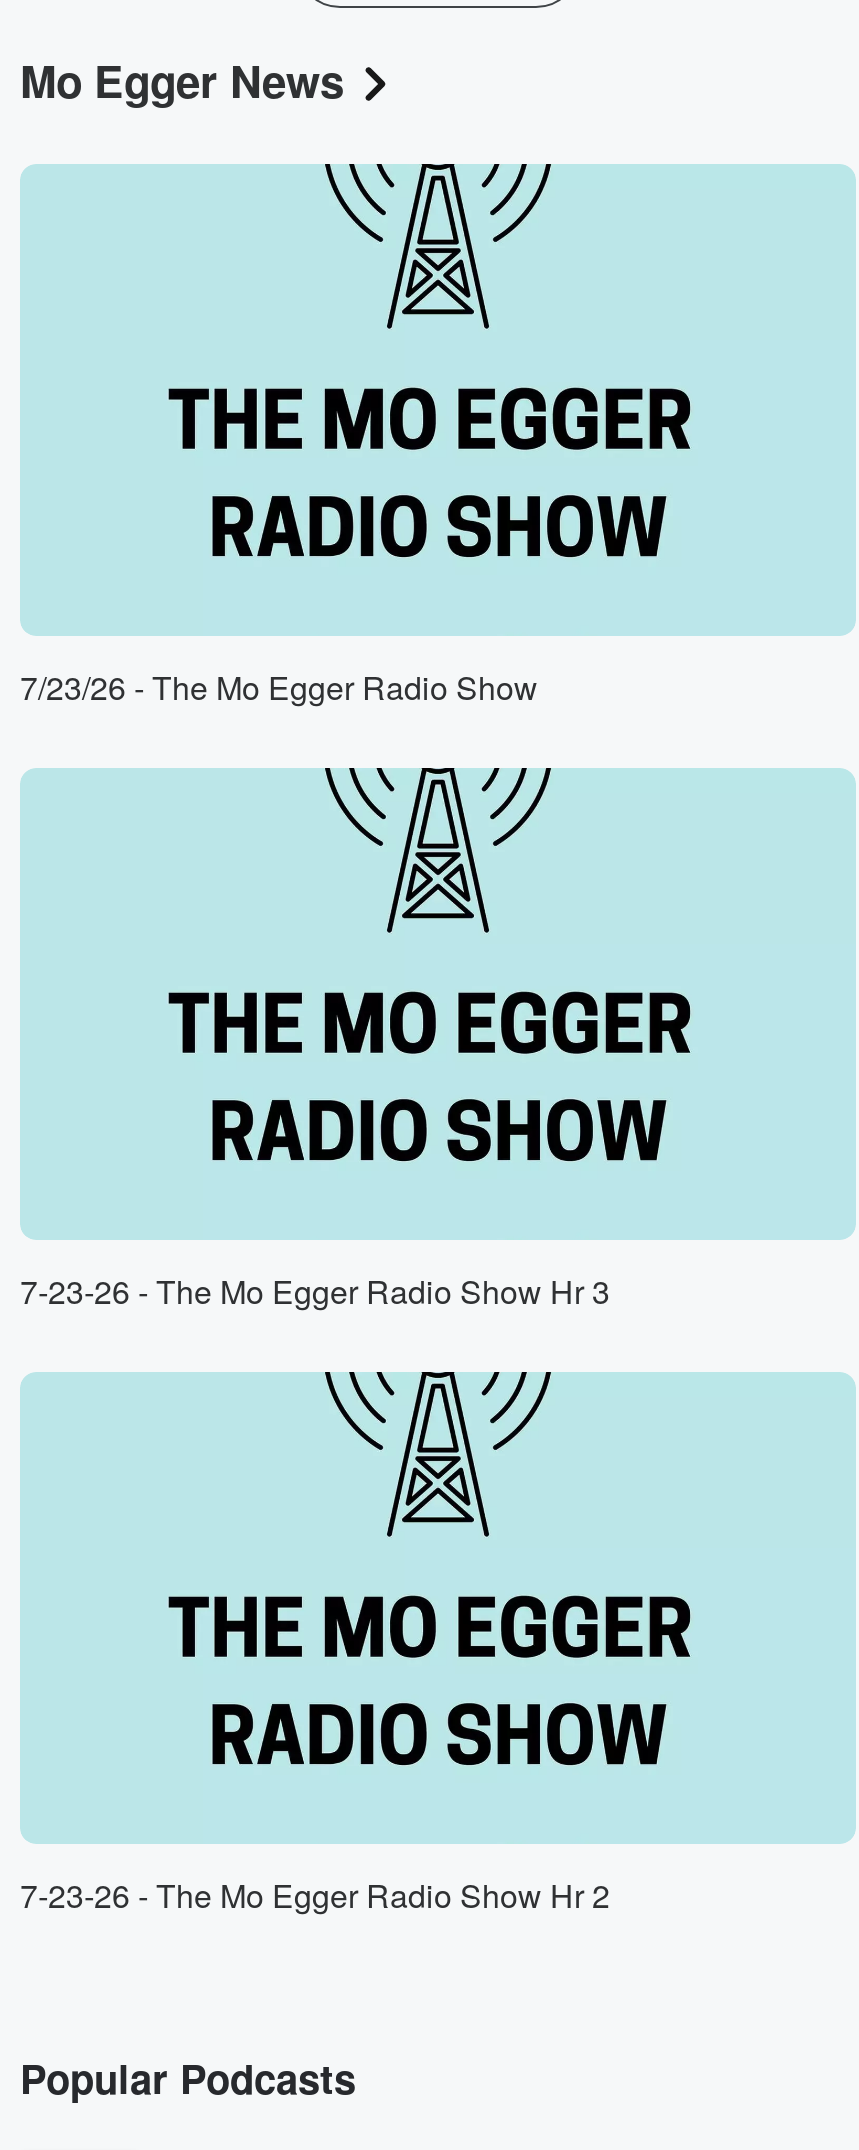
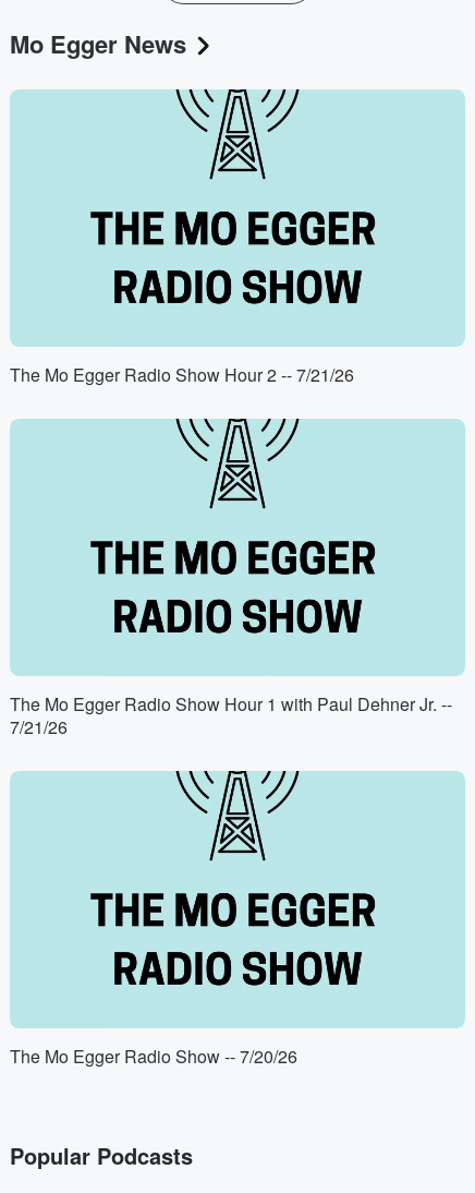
[20,664,538,710] 7/23/26 - The Mo Egger Radio Show -> [10,362,354,387] The Mo Egger Radio Show Hour 2 -- 7/21/26
[20,1269,610,1315] 7-23-26 - The Mo Egger Radio Show Hr 3 -> [10,692,452,740] The Mo Egger Radio Show Hour 1 with Paul Dehner Jr. -- | 7/21/26
[20,1873,610,1919] 7-23-26 - The Mo Egger Radio Show Hr 2 -> [10,1044,297,1069] The Mo Egger Radio Show -- 7/20/26

